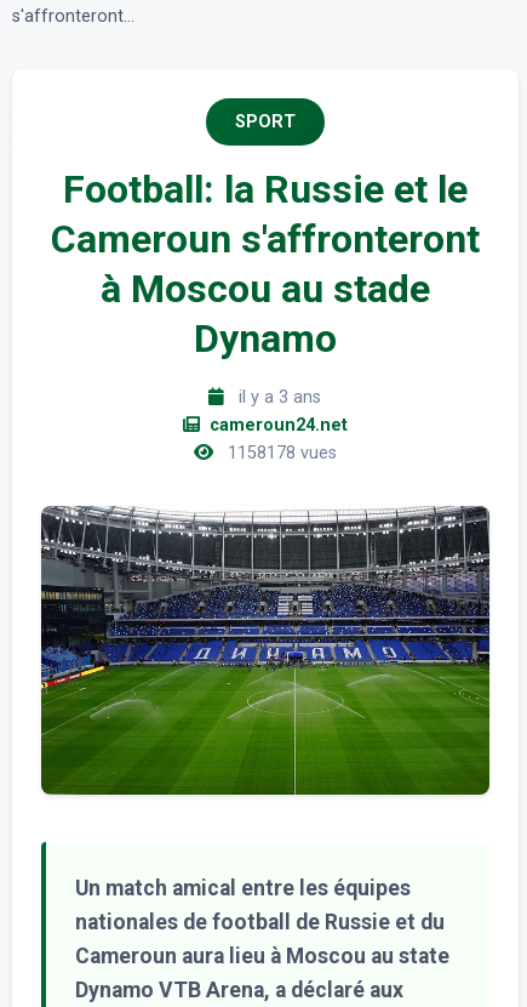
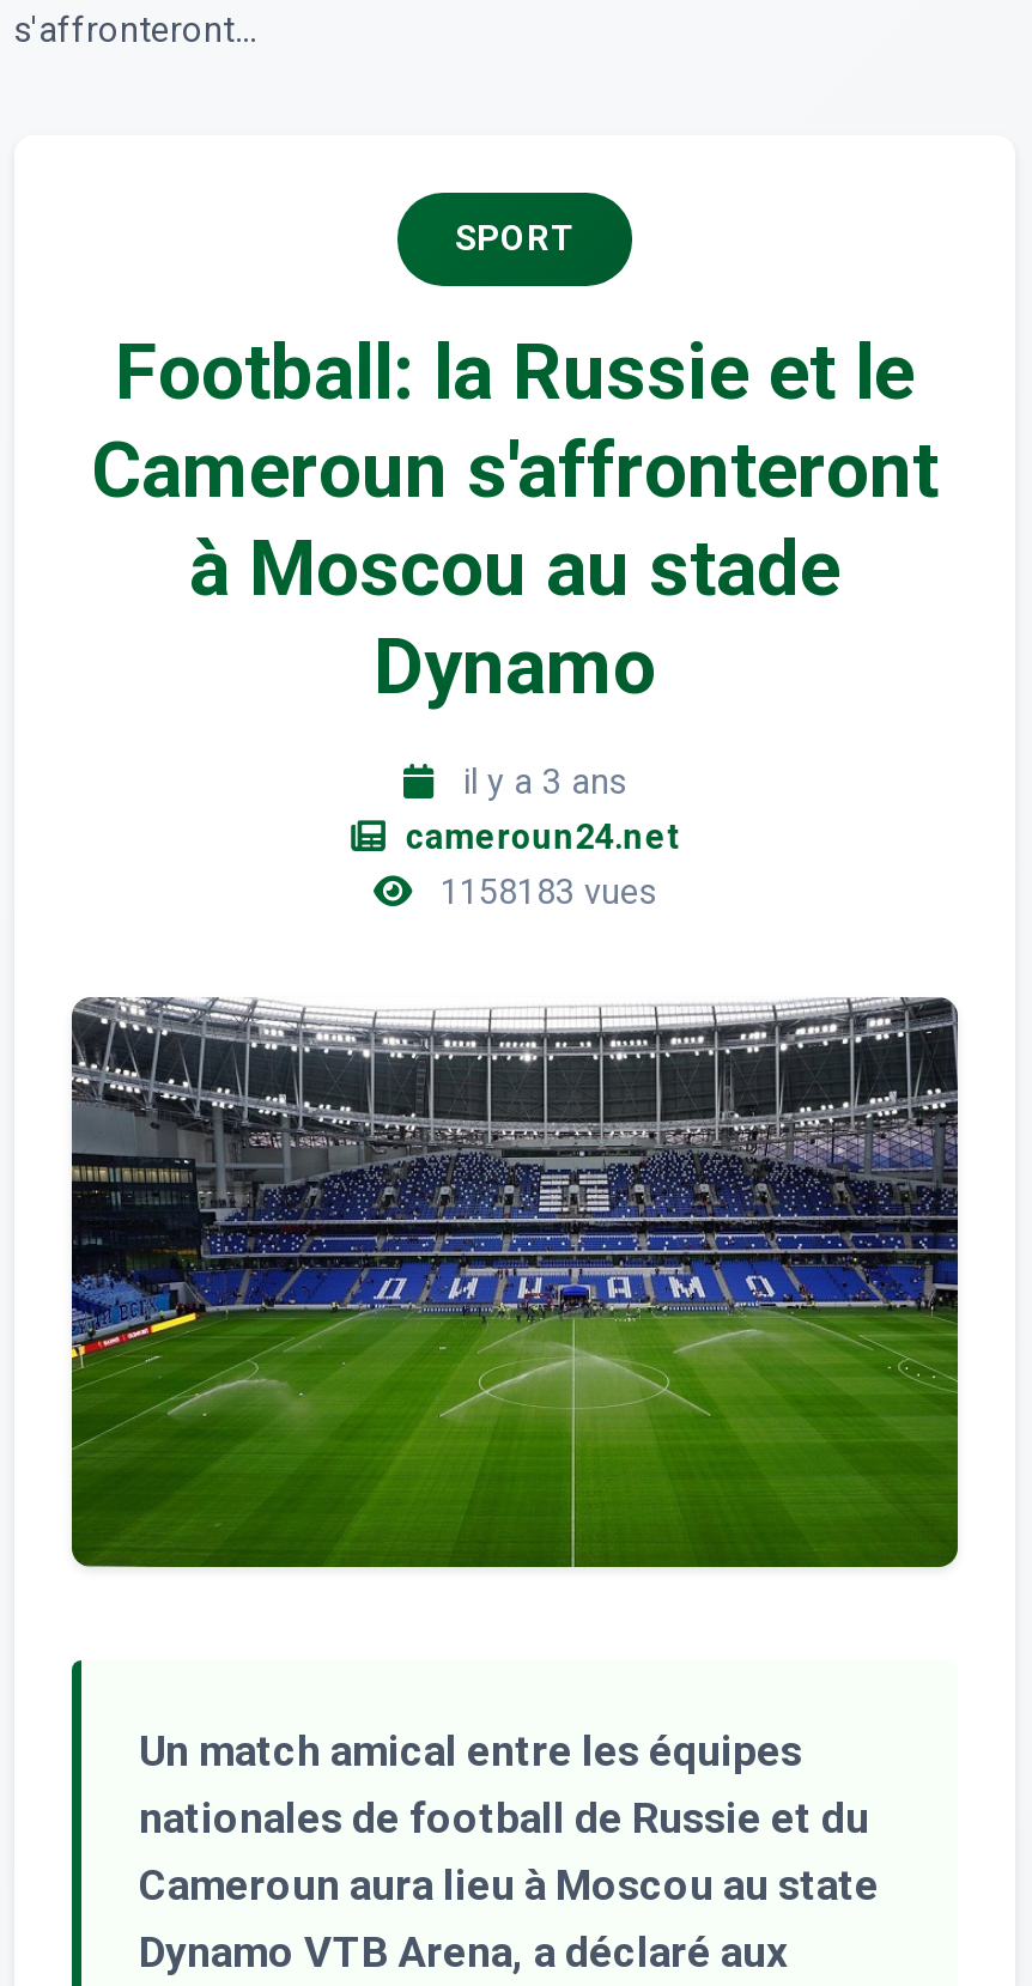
[223,443,337,464] 1158178 vues -> [431,873,656,914] 1158183 vues

